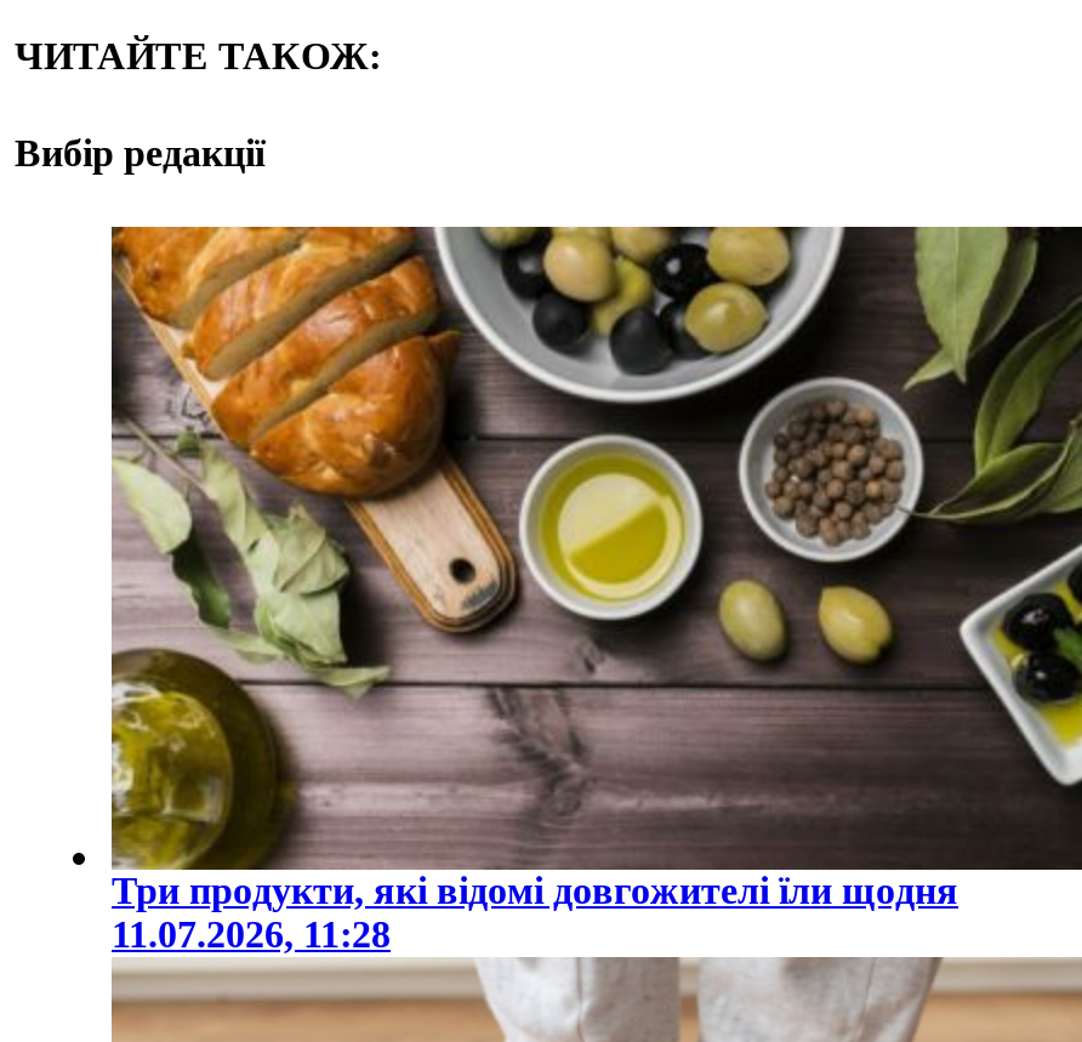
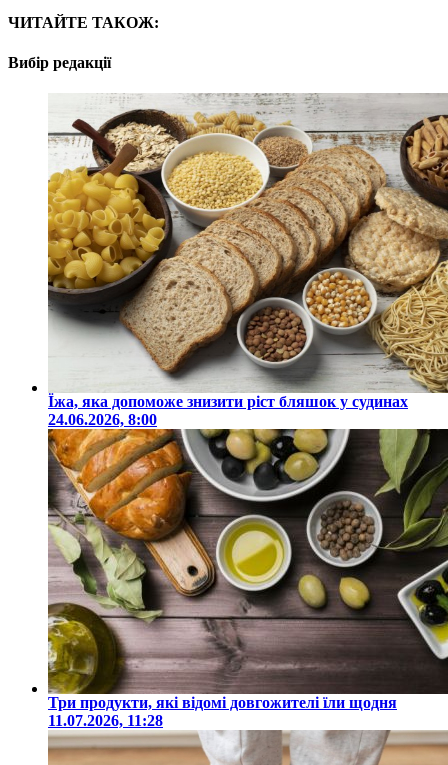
none -> [47,93,445,428] [image] | Їжа, яка допоможе знизити ріст бляшок у судинах | 24.06.2026, 8:00

